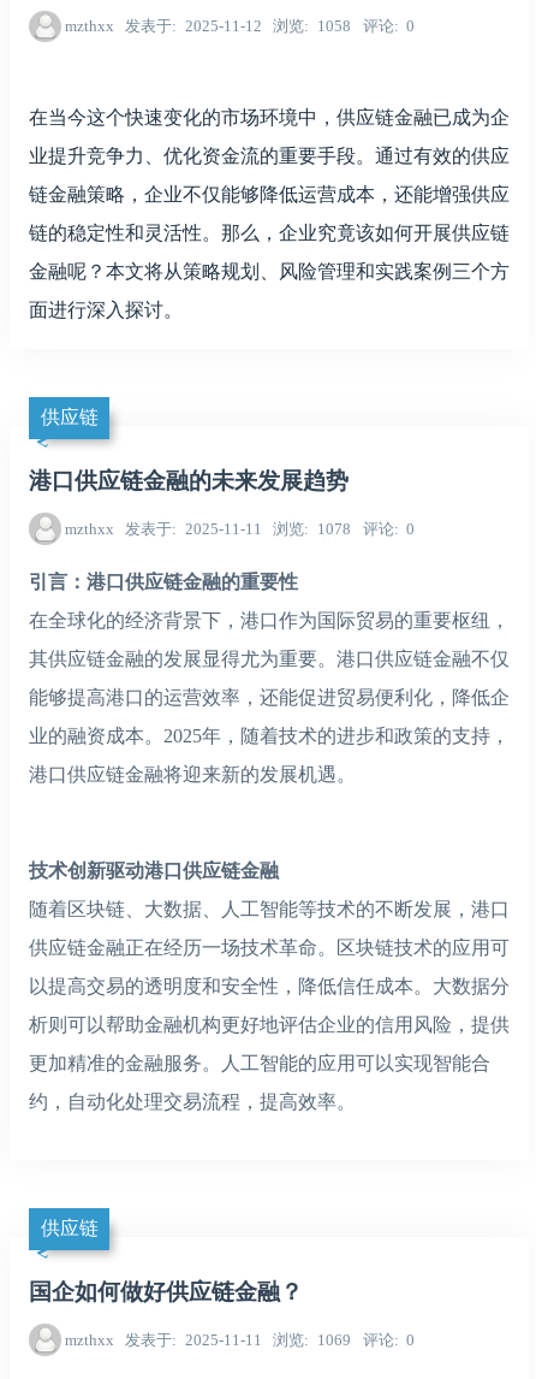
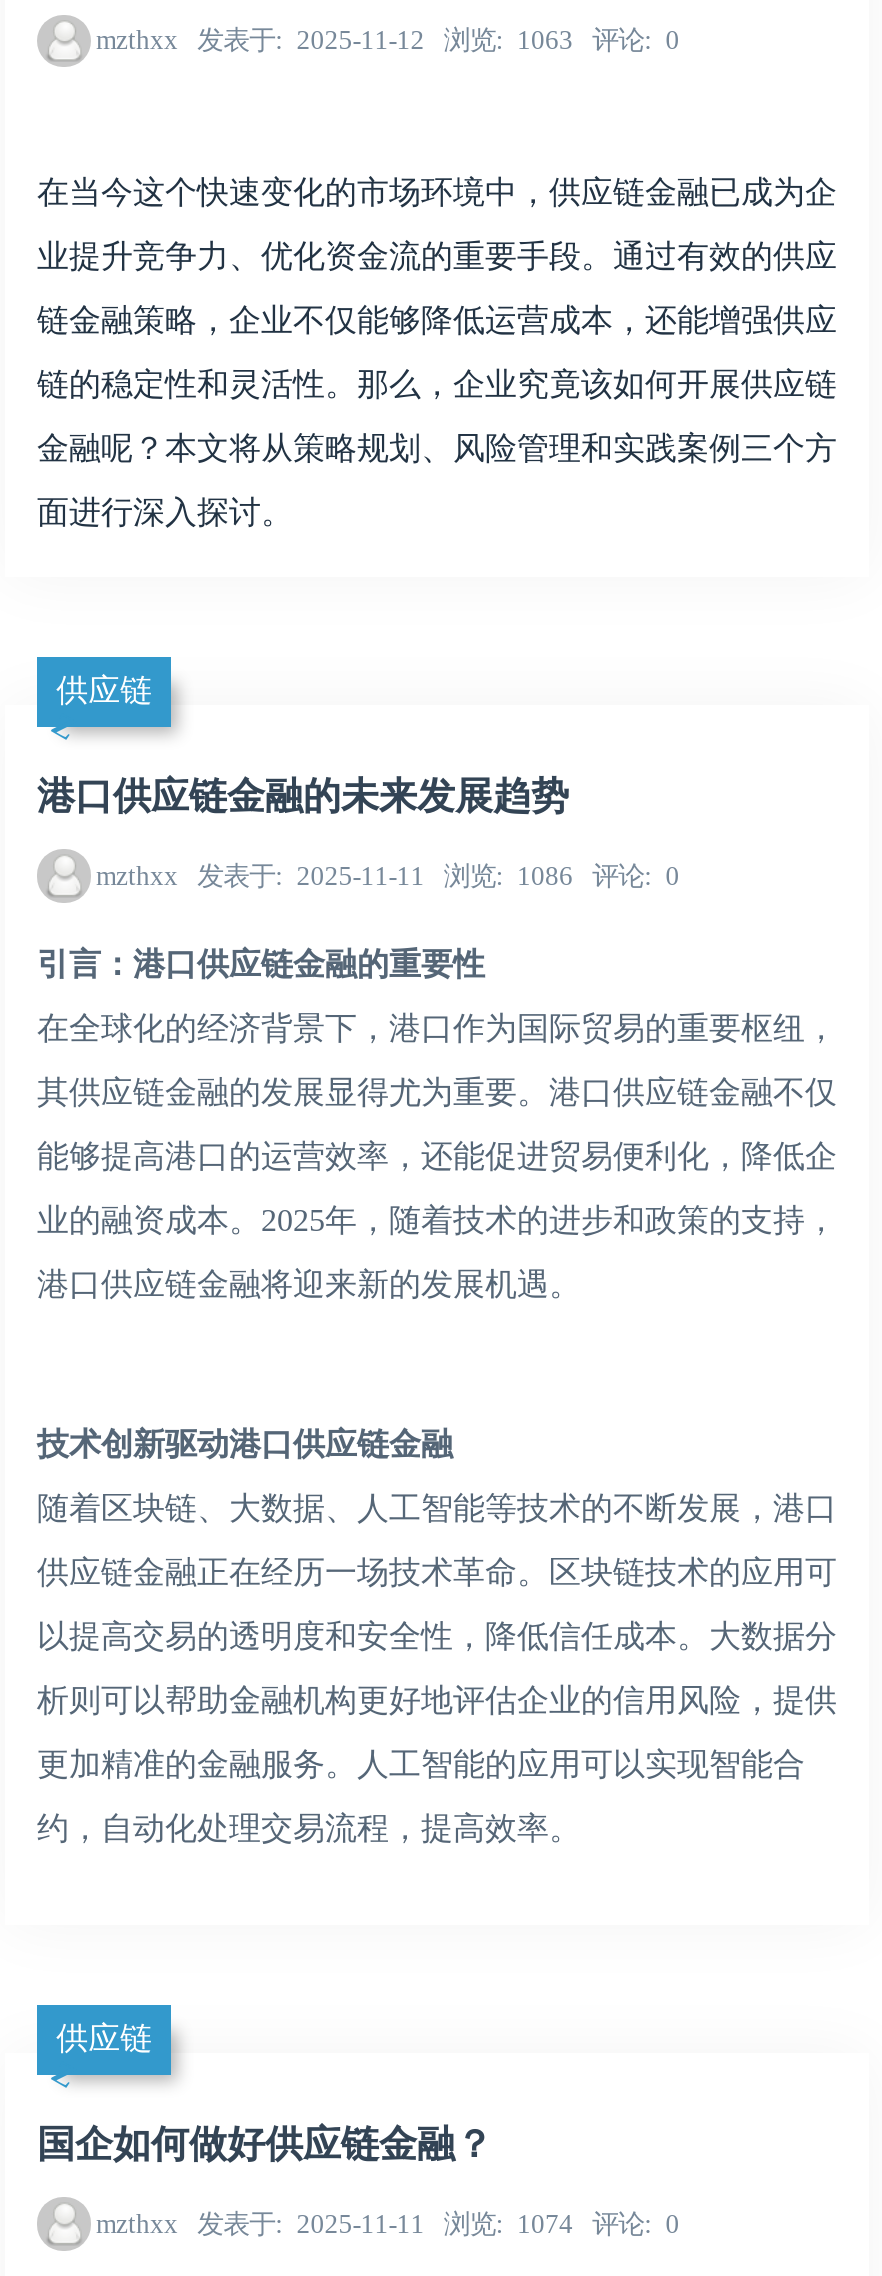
[64,17,415,35] mzthxx 发表于 2025-11-12 浏览 1058 评论 0 -> [96,26,680,56] mzthxx 发表于 2025-11-12 浏览 1063 评论 0
[64,520,415,538] mzthxx 发表于 2025-11-11 浏览 1078 评论 0 -> [96,861,680,891] mzthxx 发表于 2025-11-11 浏览 1086 评论 0
[64,1331,415,1349] mzthxx 发表于 2025-11-11 浏览 1069 评论 0 -> [96,2209,680,2239] mzthxx 发表于 2025-11-11 浏览 1074 评论 0

